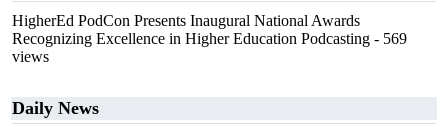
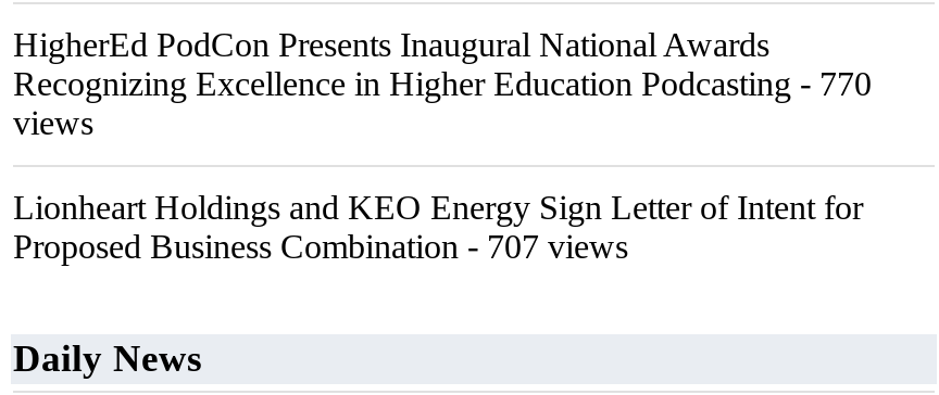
[12,30,407,47] Recognizing Excellence in Higher Education Podcasting - 569 -> [13,65,872,102] Recognizing Excellence in Higher Education Podcasting - 770
none -> [13,189,863,265] Lionheart Holdings and KEO Energy Sign Letter of Intent for | Proposed Business Combination - 707 views

